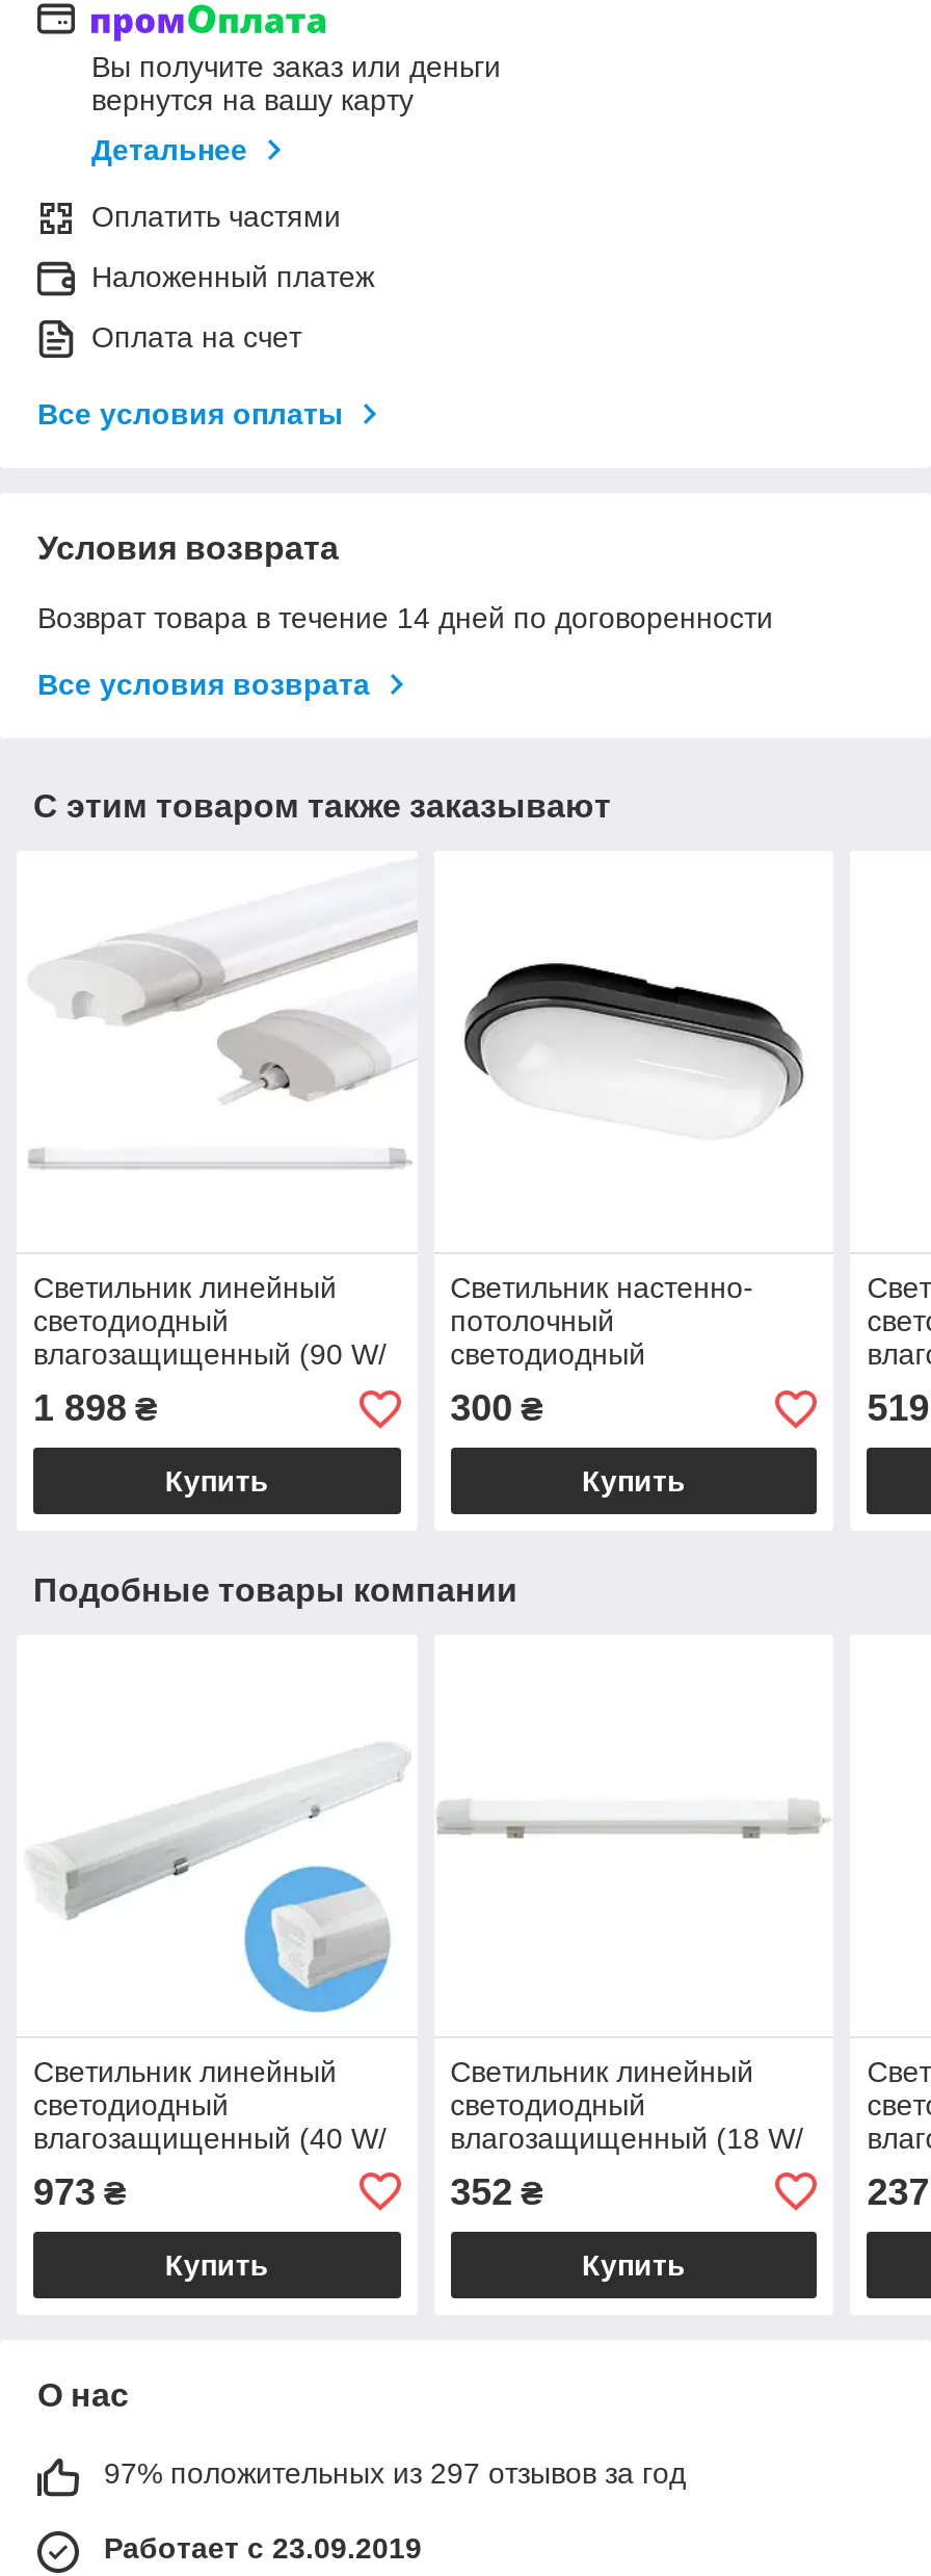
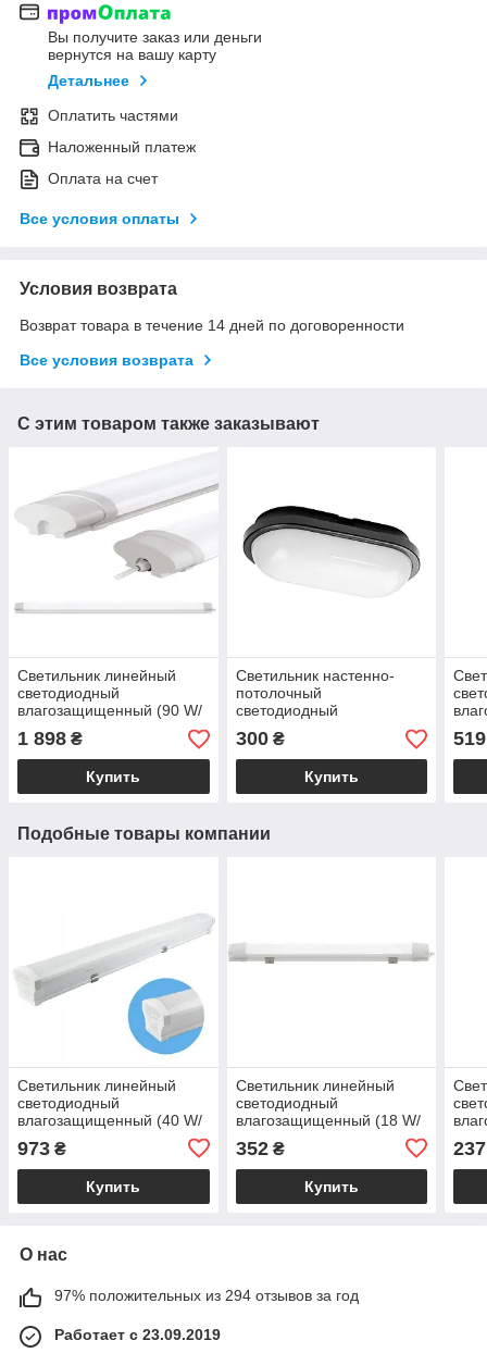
[104,2456,686,2489] 97% положительных из 297 отзывов за год -> [54,1286,359,1304] 97% положительных из 294 отзывов за год

